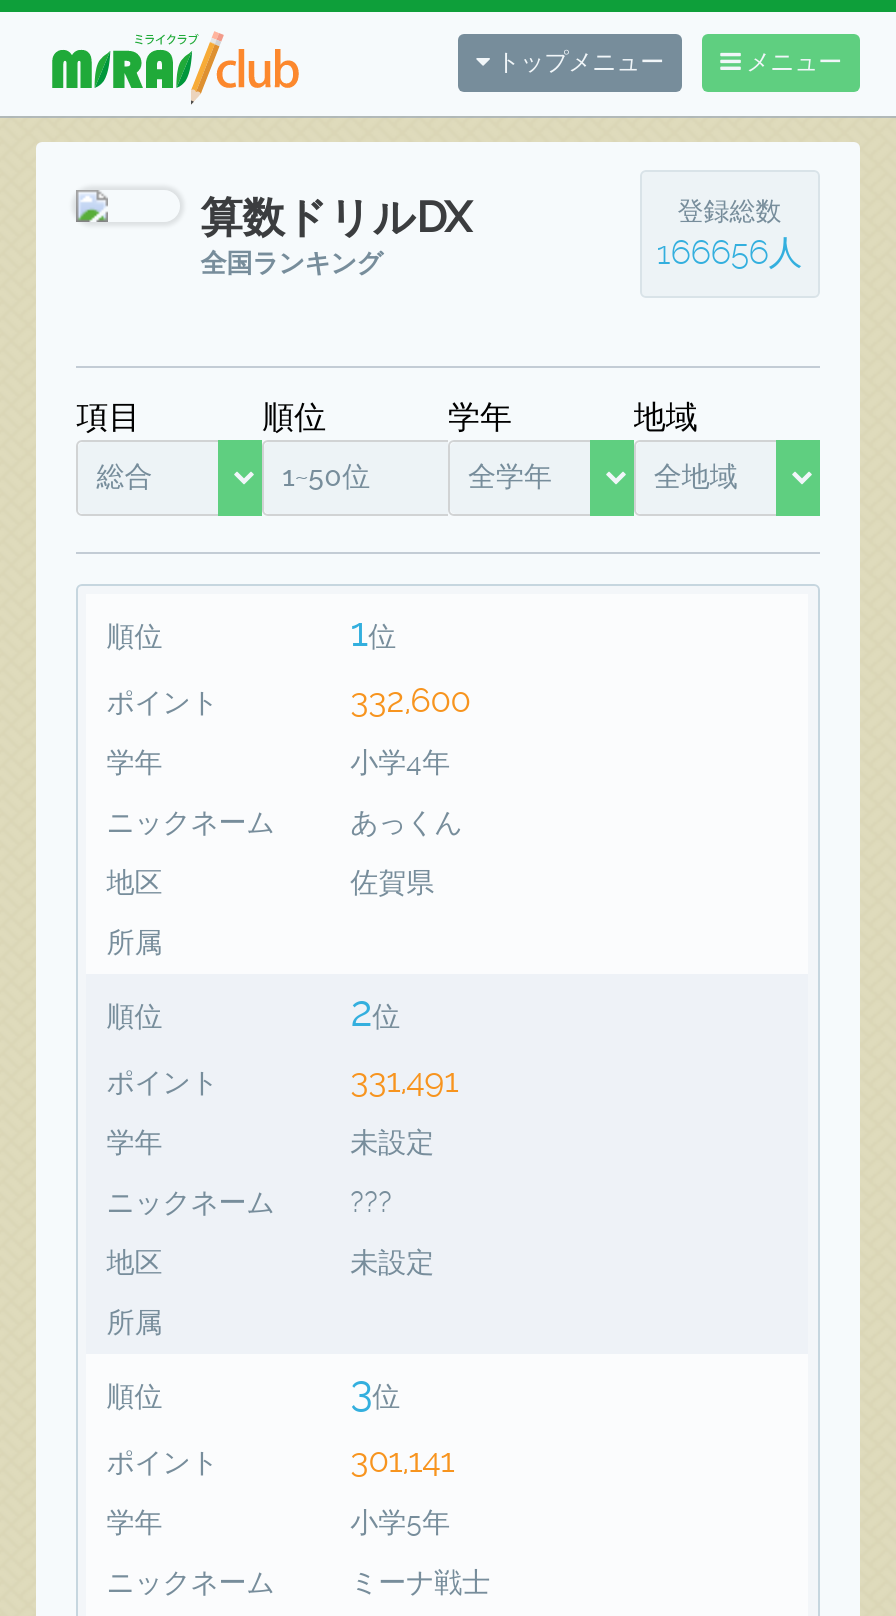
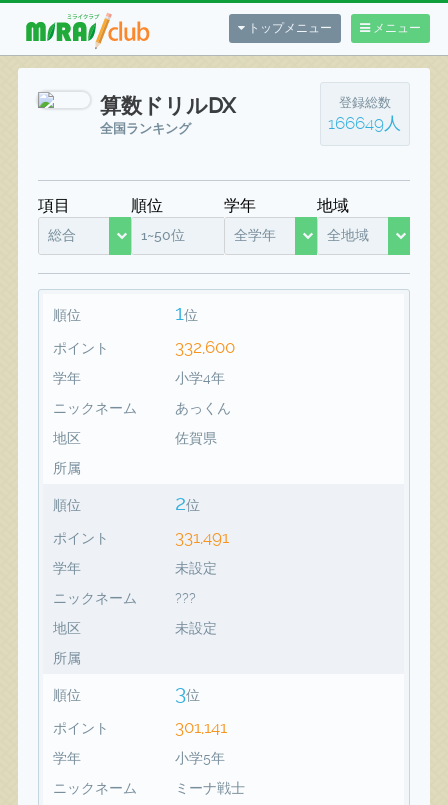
[657,231,803,271] 166656人 -> [328,113,401,133] 166649人

